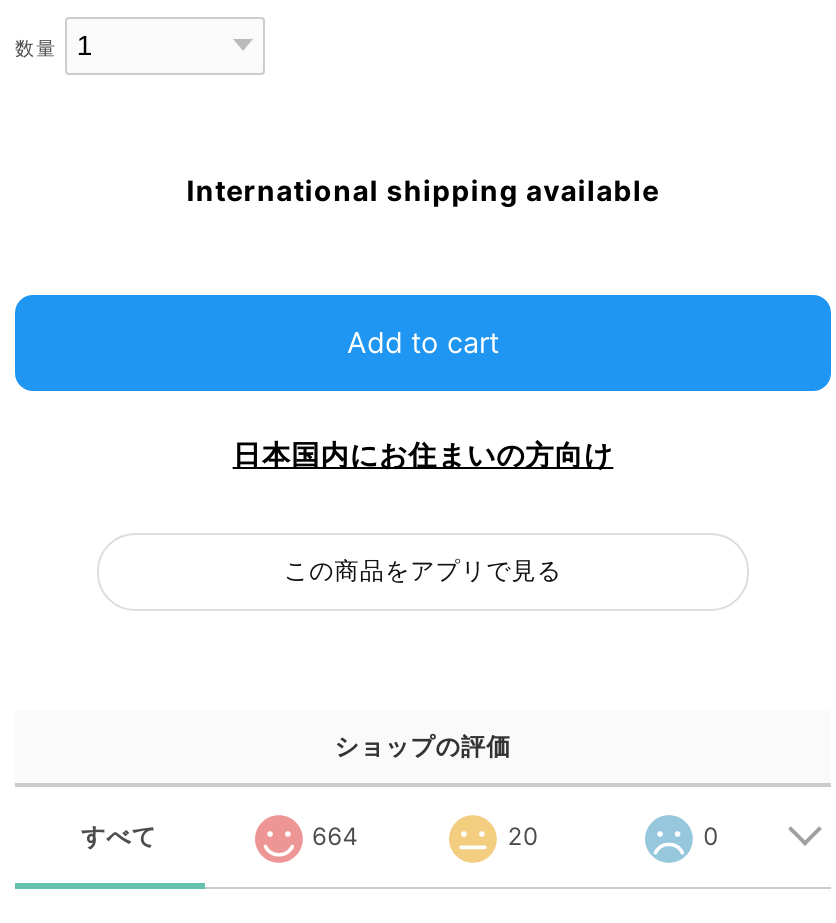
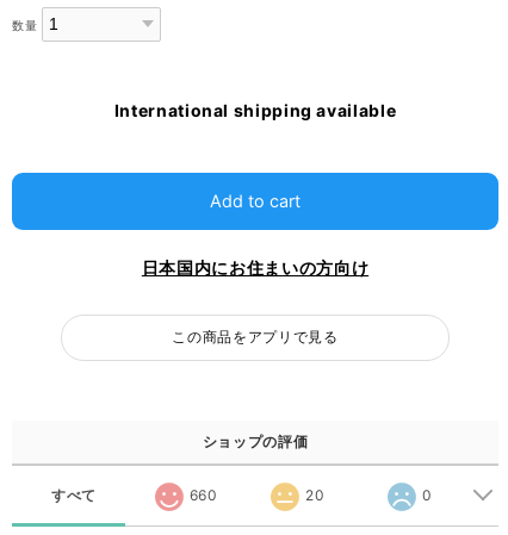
[312,821,360,851] 664 -> [189,486,218,504] 660

